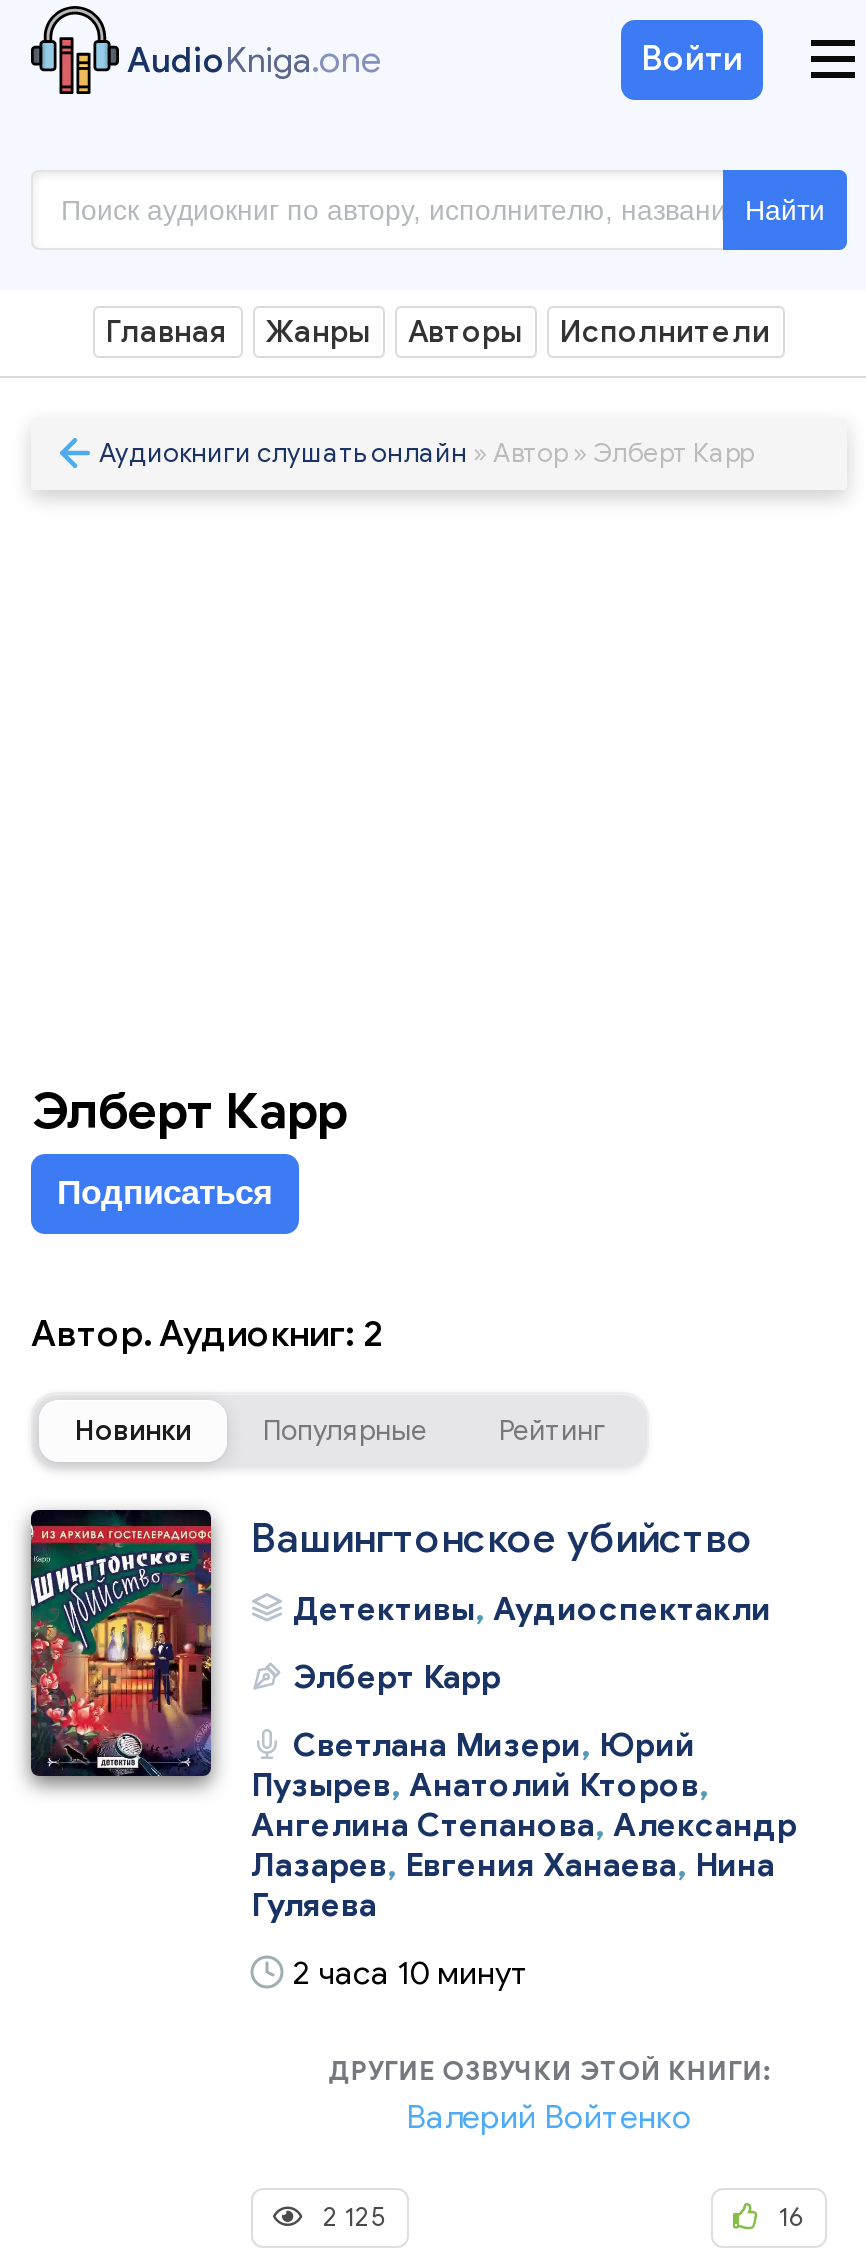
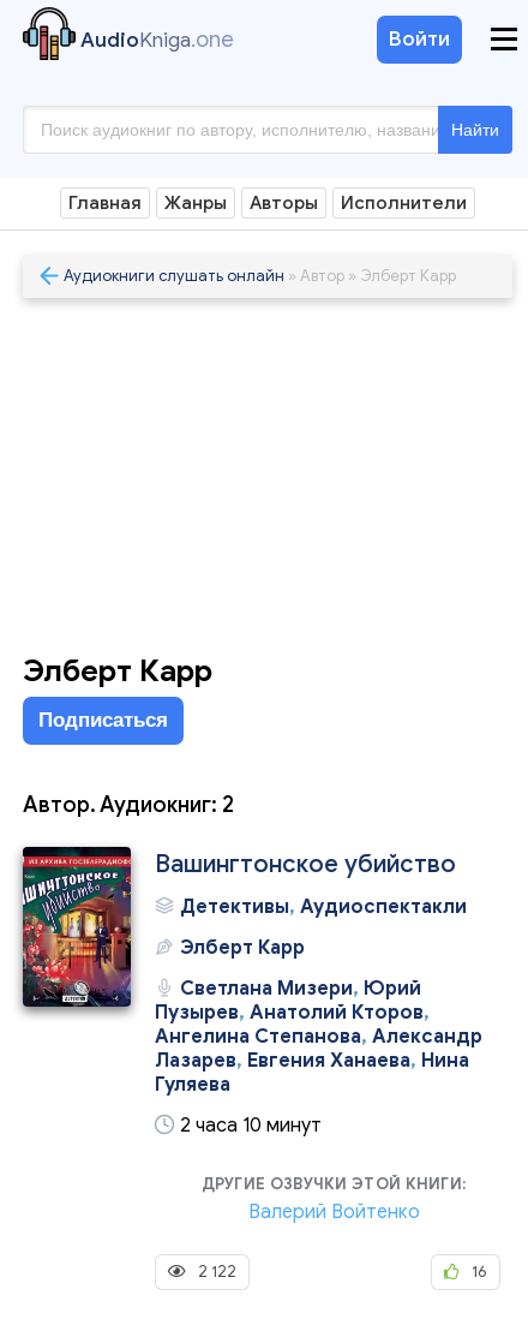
[75,1414,605,1448] Новинки | Популярные | Рейтинг -> none
[323,2200,387,2234] 2 125 -> [198,1261,236,1282] 2 122

